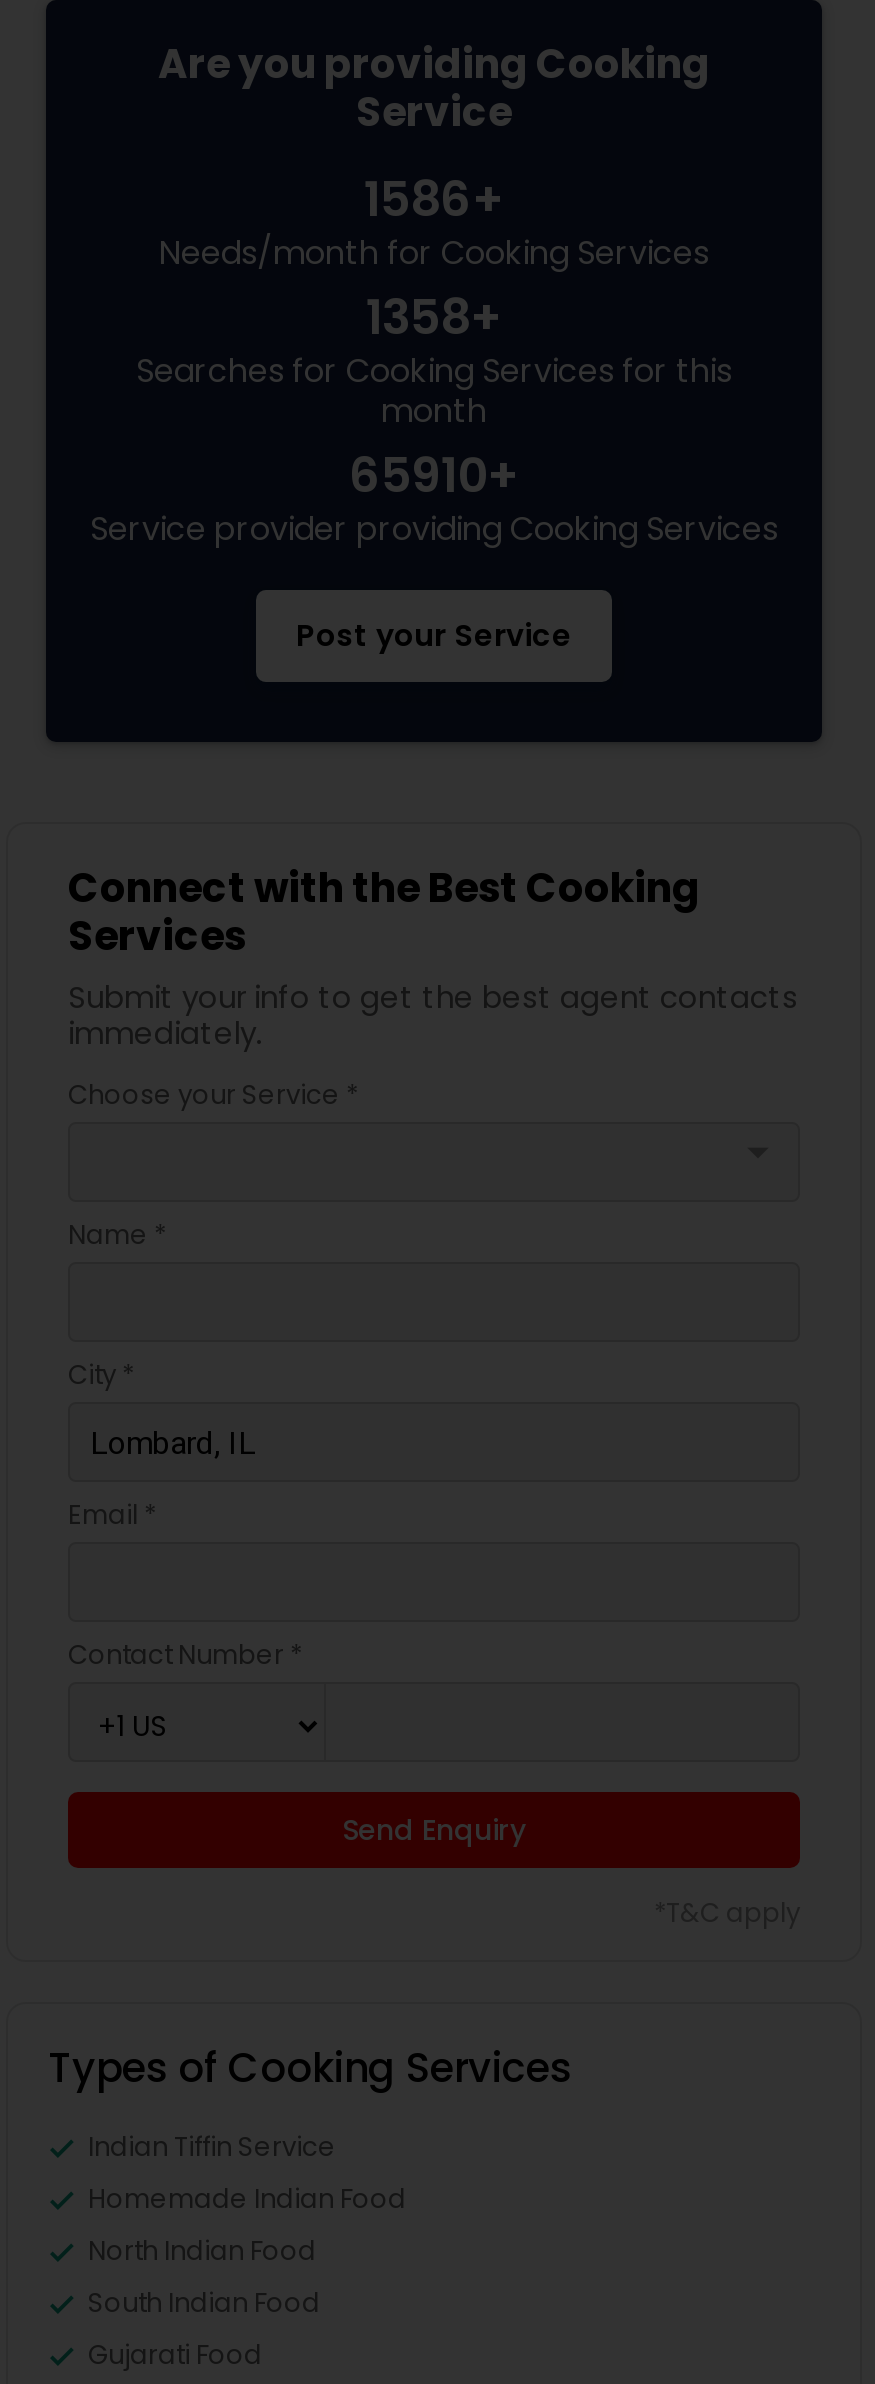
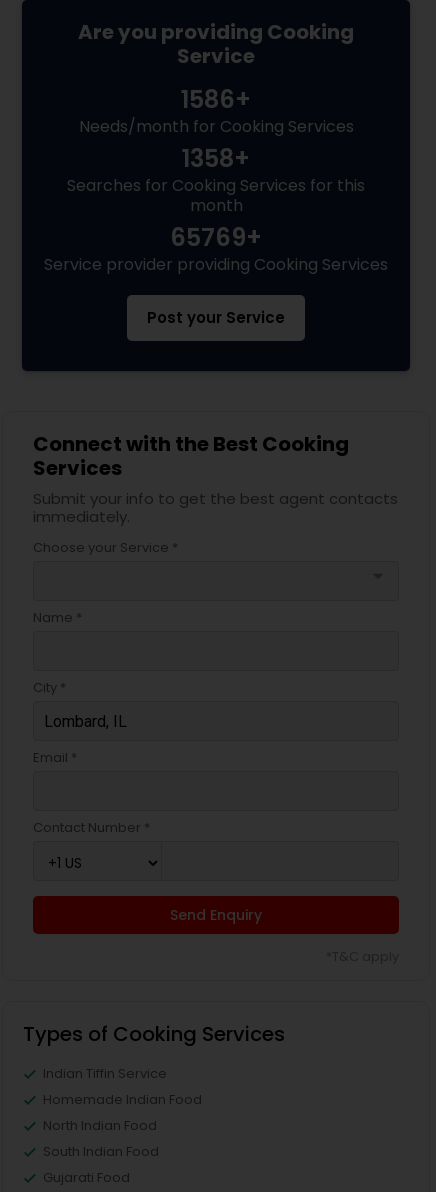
[349,442,519,508] 65910+ -> [170,221,262,254] 65769+

